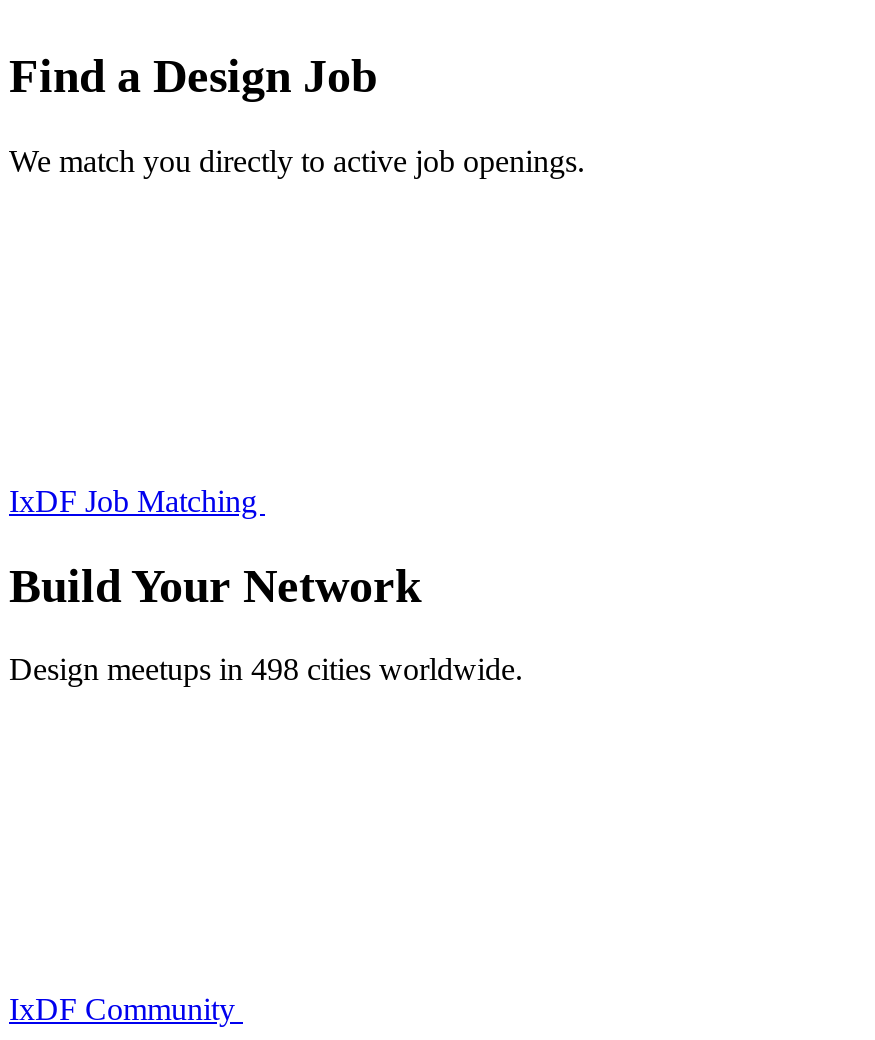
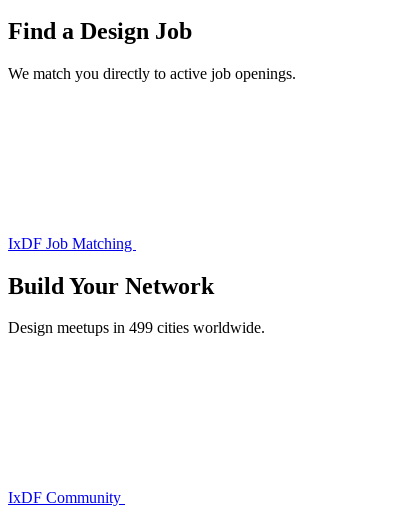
[9,653,523,687] Design meetups in 498 cities worldwide. -> [8,319,265,336] Design meetups in 499 cities worldwide.

